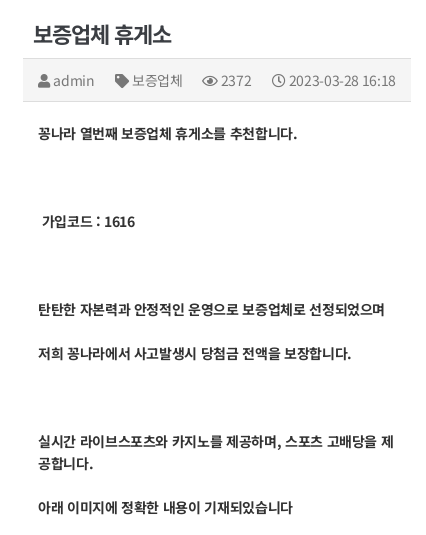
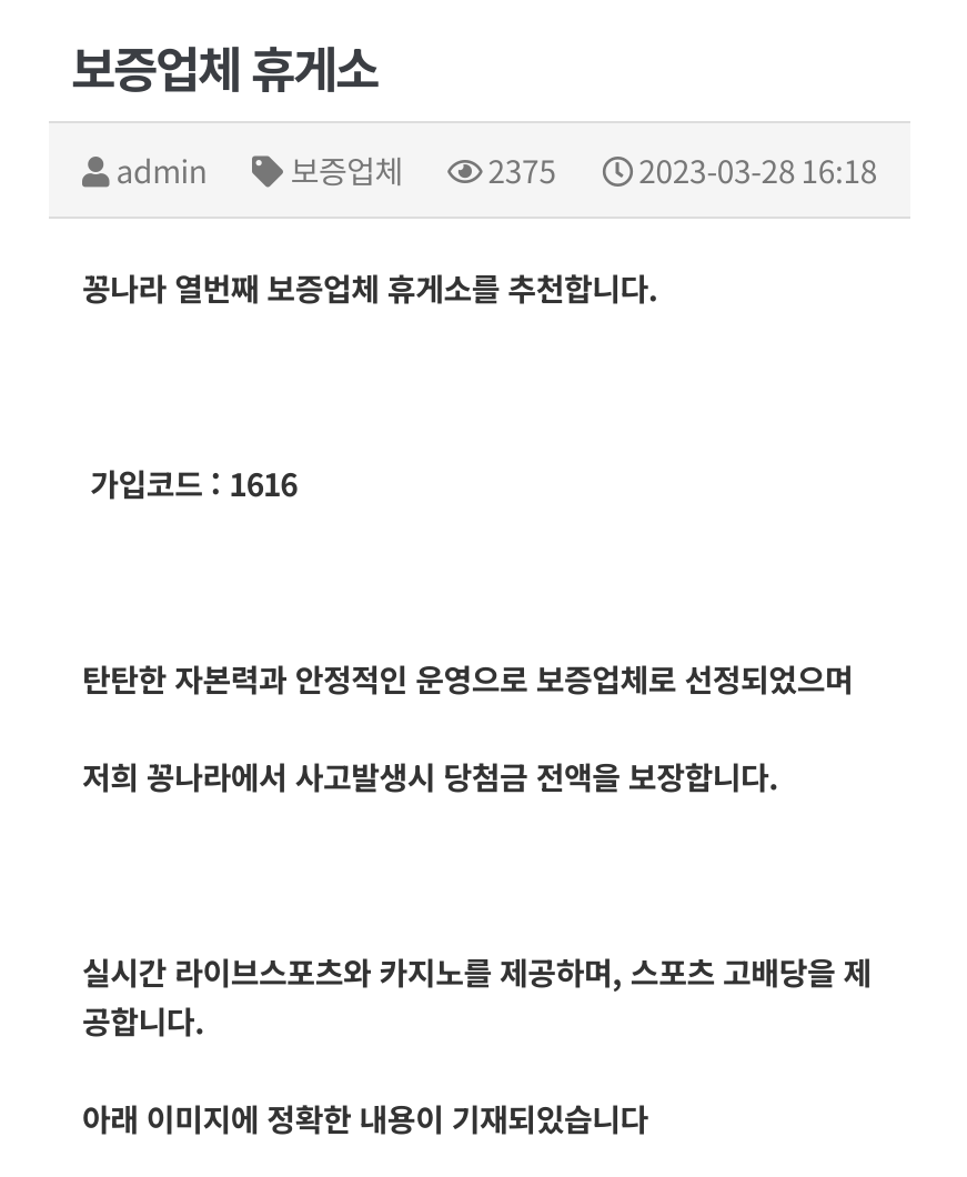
[50,70,396,90] admin 보증업체 2372 2023-03-28 16:18 -> [108,148,877,192] admin 보증업체 2375 2023-03-28 16:18

